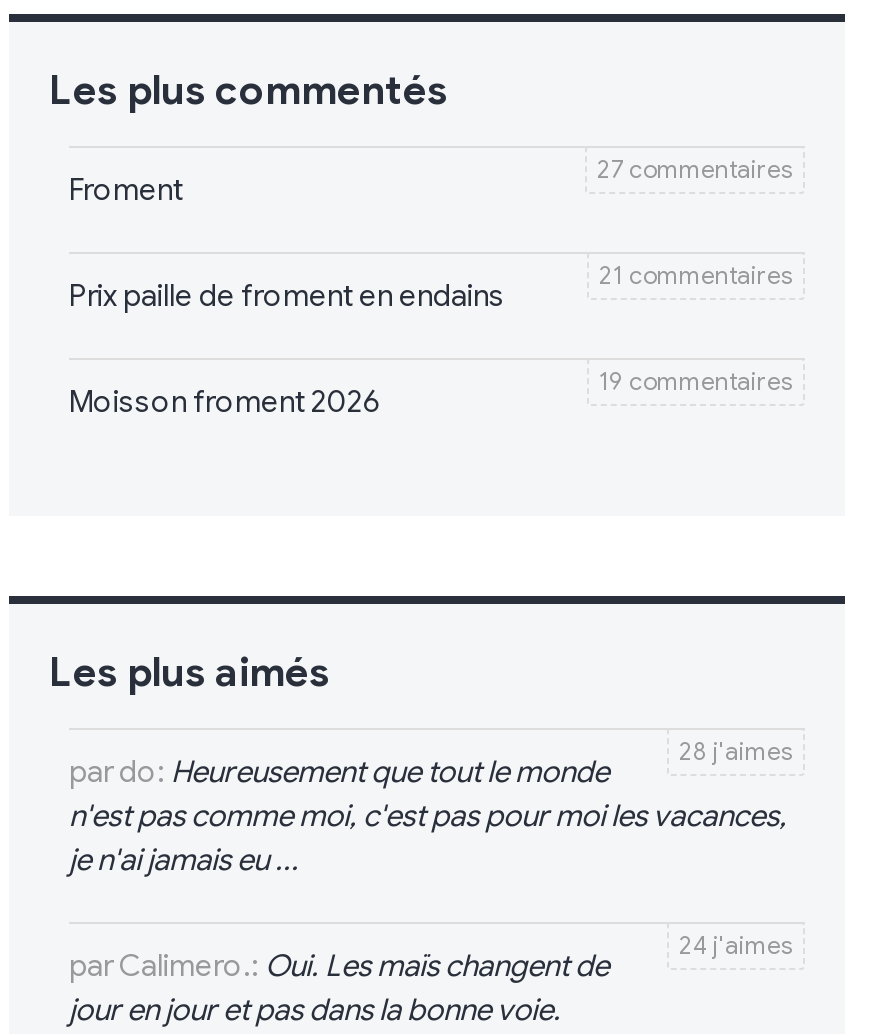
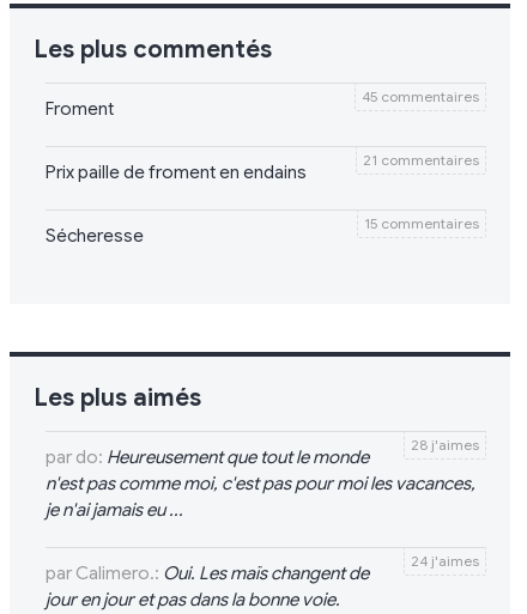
[597,155,793,185] 27 commentaires -> [362,88,479,106] 45 commentaires
[69,367,793,421] 19 commentaires | Moisson froment 2026 -> [46,215,479,247] 15 commentaires | Sécheresse

